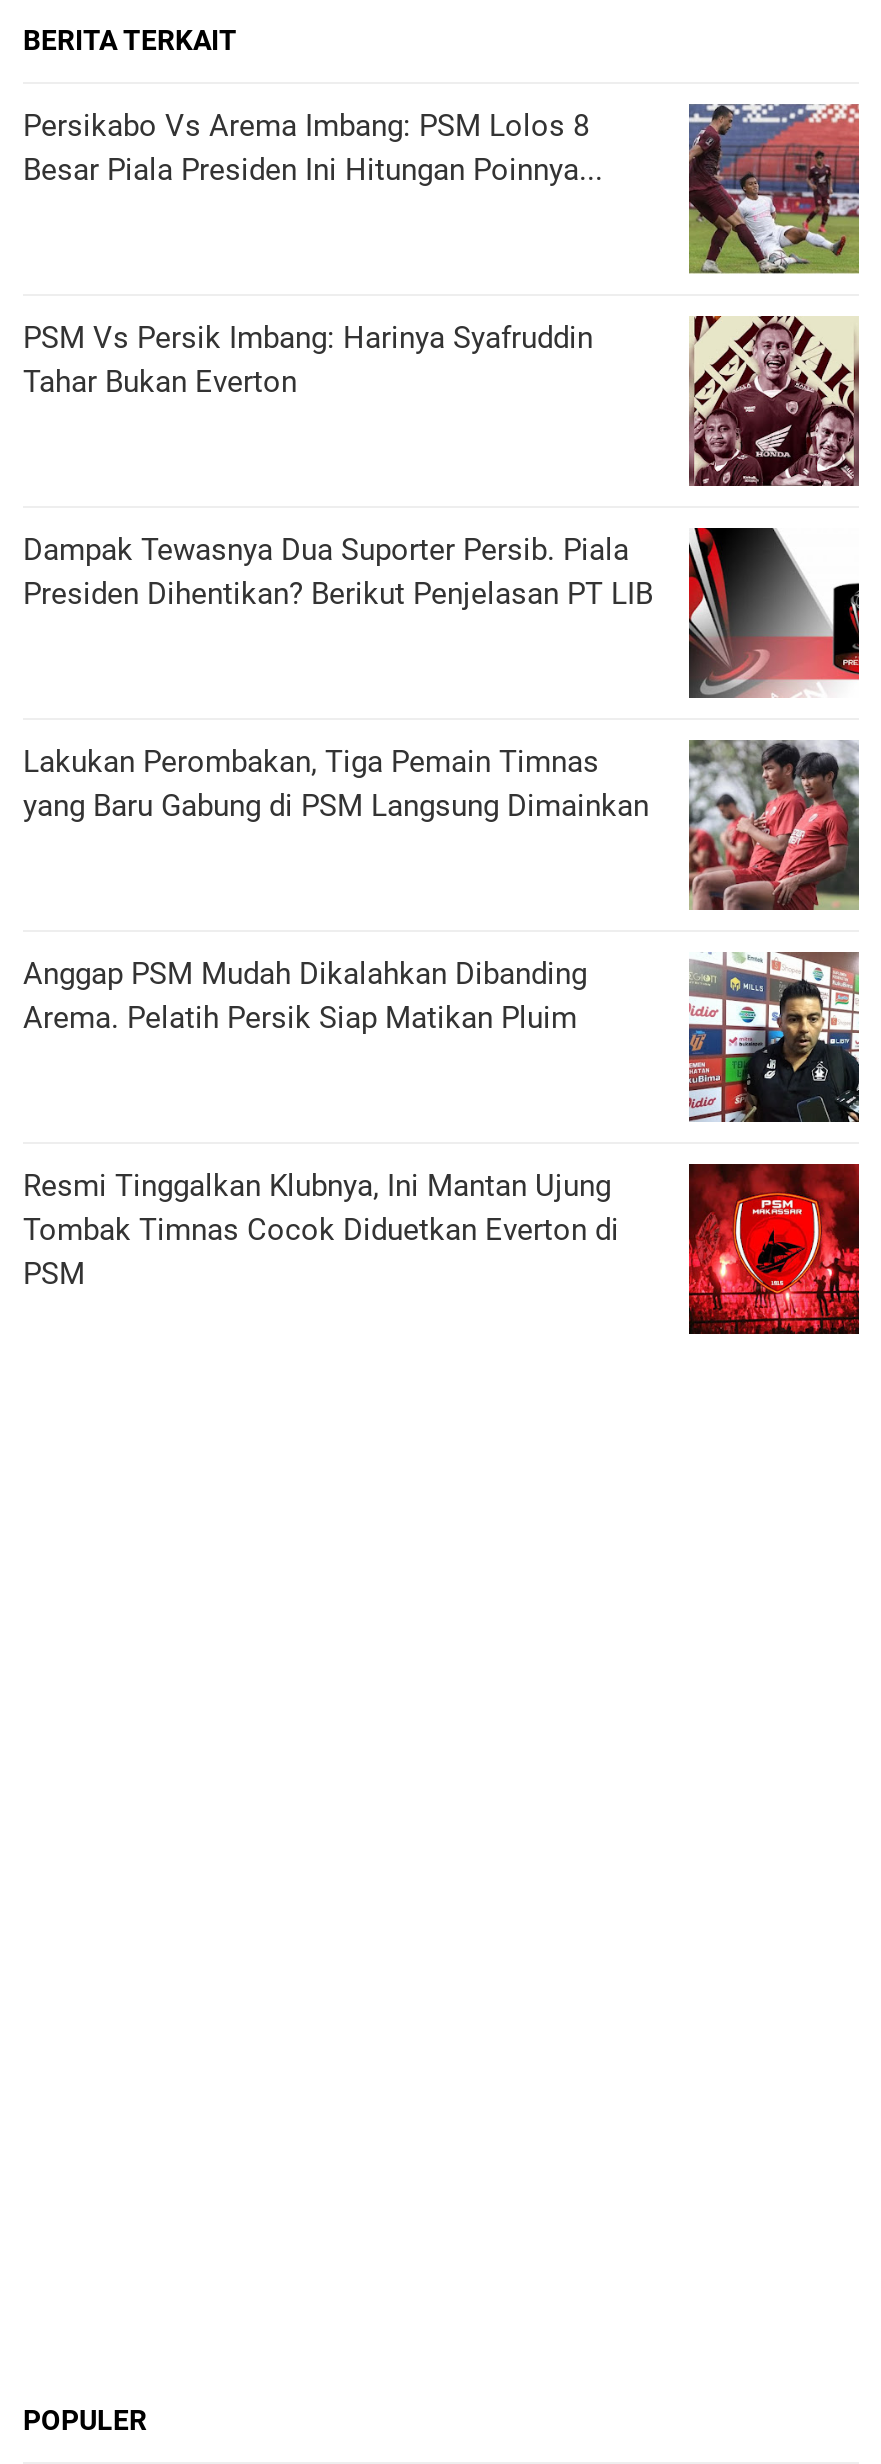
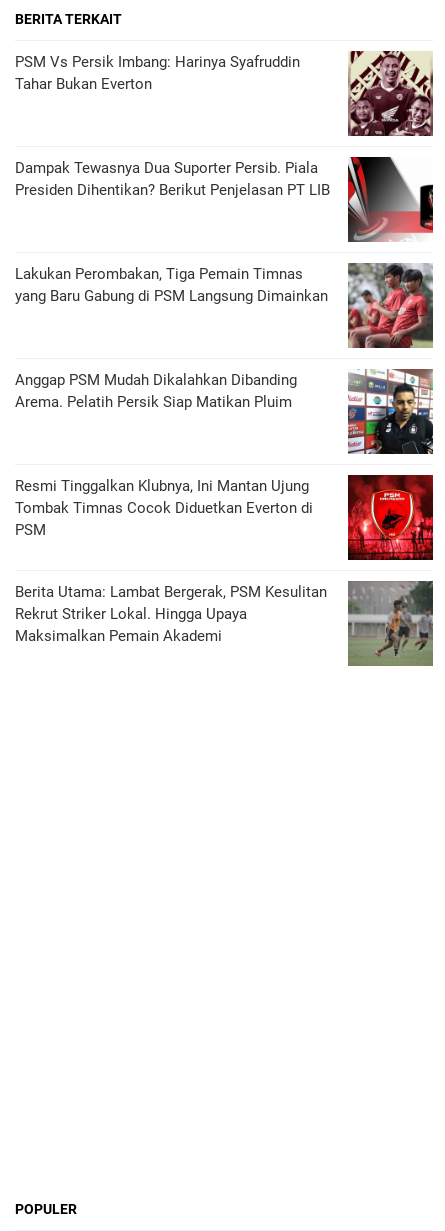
[23,108,603,188] Persikabo Vs Arema Imbang: PSM Lolos 8 | Besar Piala Presiden Ini Hitungan Poinnya... -> none
[687,102,859,276] [image] -> none
moved [23,312,863,1292] -> [15,49,435,539]: [image] | PSM Vs Persik Imbang: Harinya Syafruddin | Tahar Bukan Everton | ... | Tombak Timnas Cocok Diduetkan Everton di | PSM
none -> [15,580,434,667] [image] | Berita Utama: Lambat Bergerak, PSM Kesulitan | Rekrut Striker Lokal. Hingga Upaya | Maksimalkan Pemain Akademi

